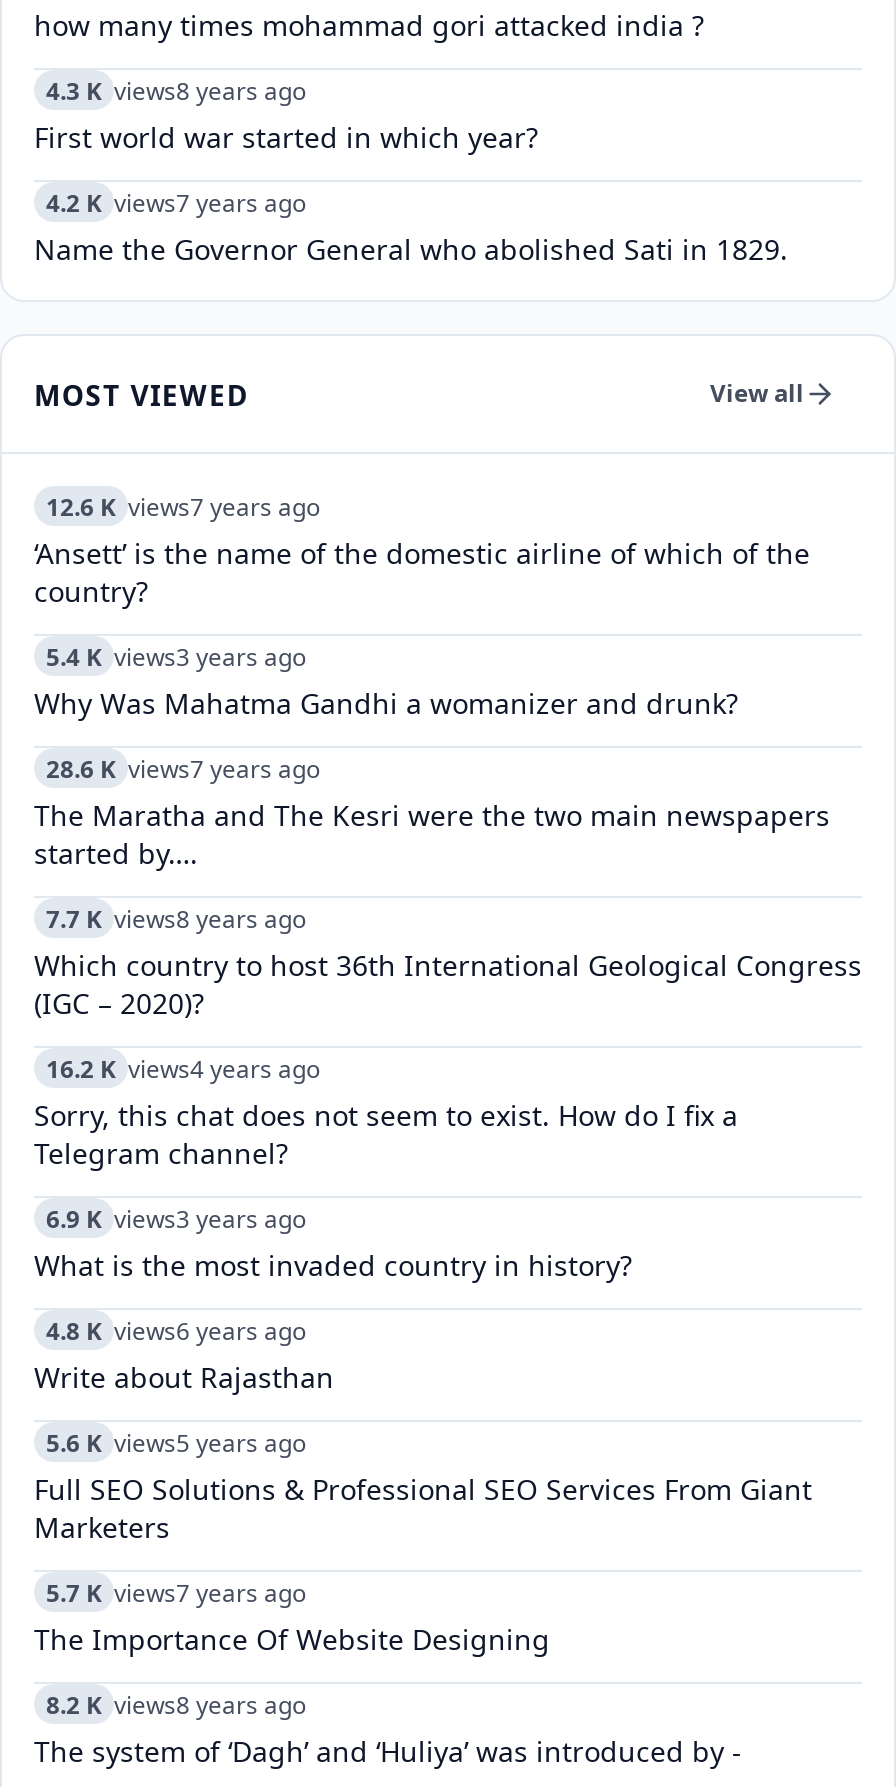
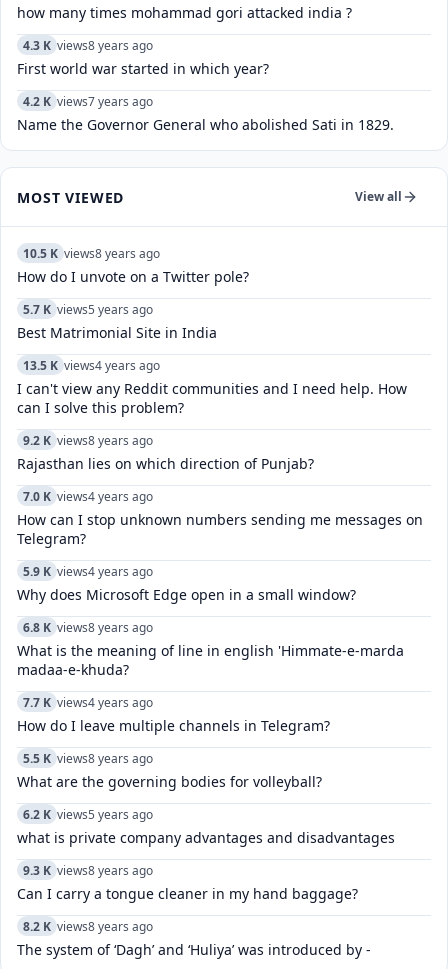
[34,489,862,1658] 12.6 K views7 years ago | ‘Ansett’ is the name of the domestic airline of which of the | country? | 5.4 K views3 years ago | Why Was Mahatma Gandhi a womanizer and drunk? | 28.6 K views7 years ago | The Maratha and The Kesri were the two main newspapers | started by…. | 7.7 K views8 years ago | Which country to host 36th International Geological Congress | (IGC – 2020)? | 16.2 K views4 years ago | Sorry, this chat does not seem to exist. How do I fix a | Telegram channel? | 6.9 K views3 years ago | What is the most invaded country in history? | 4.8 K views6 years ago | Write about Rajasthan | 5.6 K views5 years ago | Full SEO Solutions & Professional SEO Services From Giant | Marketers | 5.7 K views7 years ago | The Importance Of Website Designing -> [17,244,423,903] 10.5 K views8 years ago | How do I unvote on a Twitter pole? | 5.7 K views5 years ago | Best Matrimonial Site in India | 13.5 K views4 years ago | I can't view any Reddit communities and I need help. How | can I solve this problem? | 9.2 K views8 years ago | Rajasthan lies on which direction of Punjab? | 7.0 K views4 years ago | How can I stop unknown numbers sending me messages on | Telegram? | 5.9 K views4 years ago | Why does Microsoft Edge open in a small window? | 6.8 K views8 years ago | What is the meaning of line in english 'Himmate-e-marda | madaa-e-khuda? | 7.7 K views4 years ago | How do I leave multiple channels in Telegram? | 5.5 K views8 years ago | What are the governing bodies for volleyball? | 6.2 K views5 years ago | what is private company advantages and disadvantages | 9.3 K views8 years ago | Can I carry a tongue cleaner in my hand baggage?

